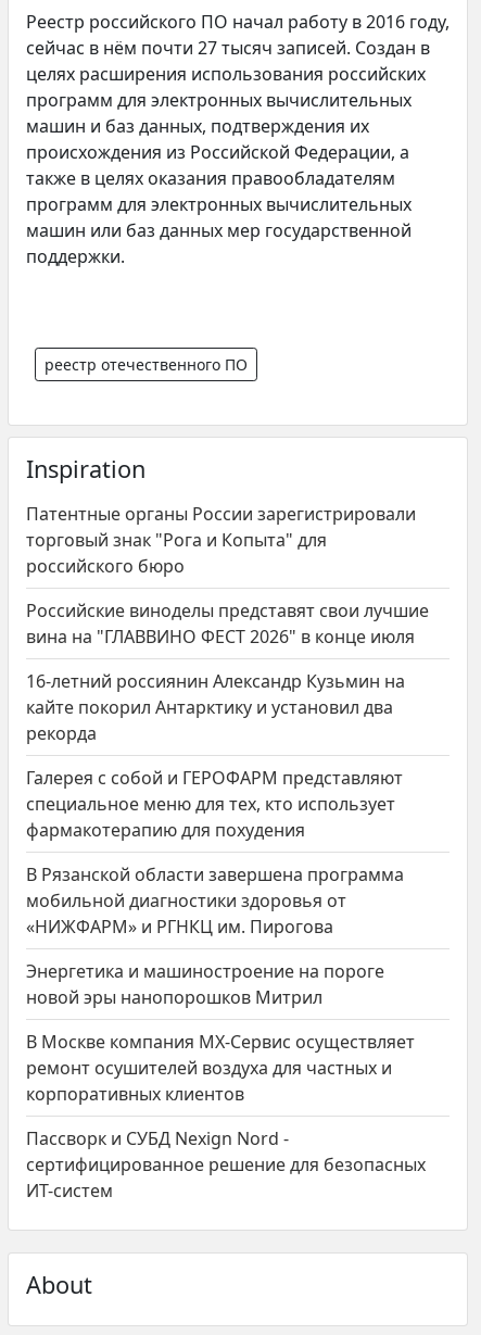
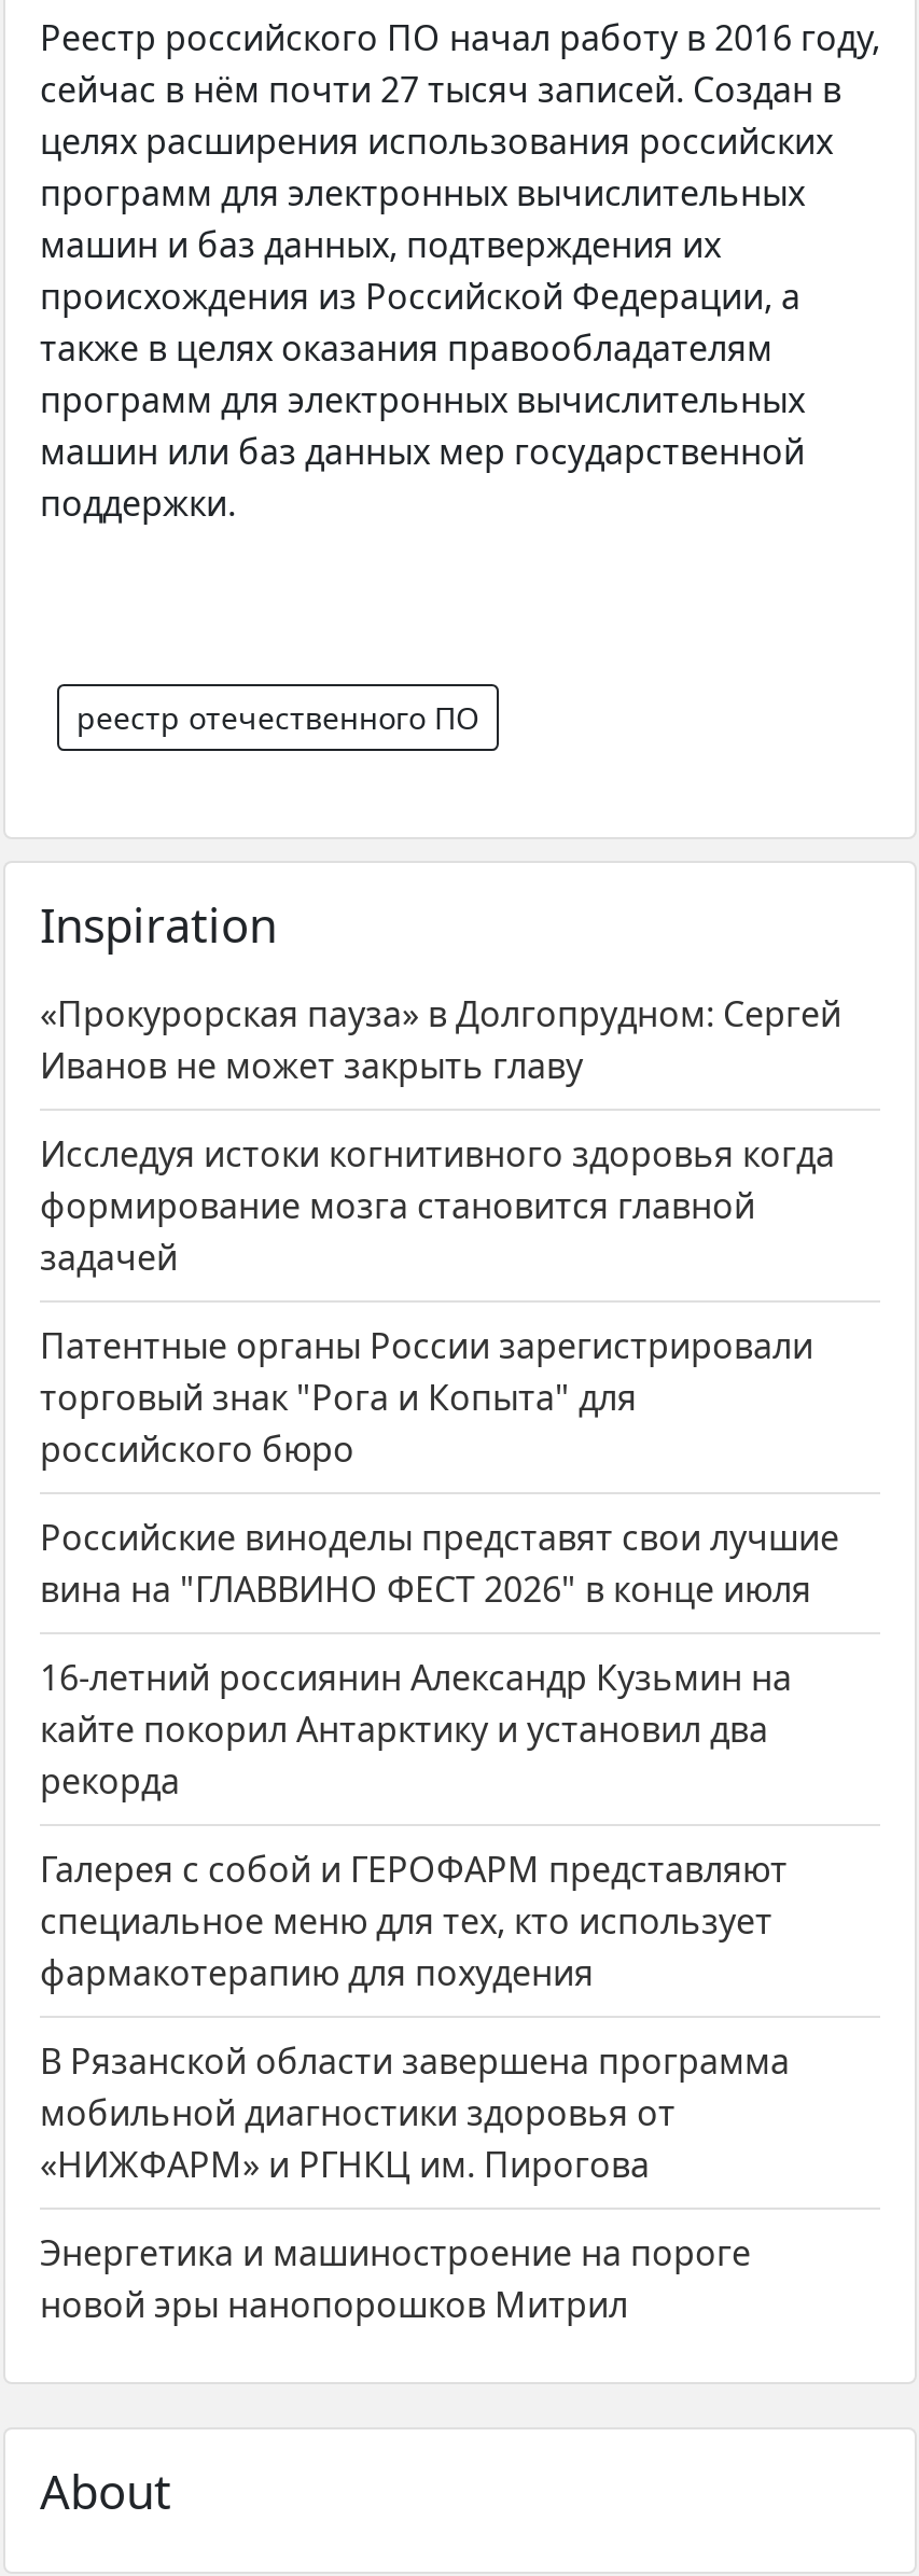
none -> [40,991,841,1282] «Прокурорская пауза» в Долгопрудном: Сергей | Иванов не может закрыть главу | Исследуя истоки когнитивного здоровья когда | формирование мозга становится главной | задачей
moved [26,502,429,1010] -> [40,1323,839,2329]: Патентные органы России зарегистрировали | торговый знак "Рога и Копыта" для | российского бюро | ... | Энергетика и машиностроение на пороге | новой эры нанопорошков Митрил
[26,1030,426,1203] В Москве компания МХ-Сервис осуществляет | ремонт осушителей воздуха для частных и | корпоративных клиентов | Пассворк и СУБД Nexign Nord - | сертифицированное решение для безопасных | ИТ-систем -> none

